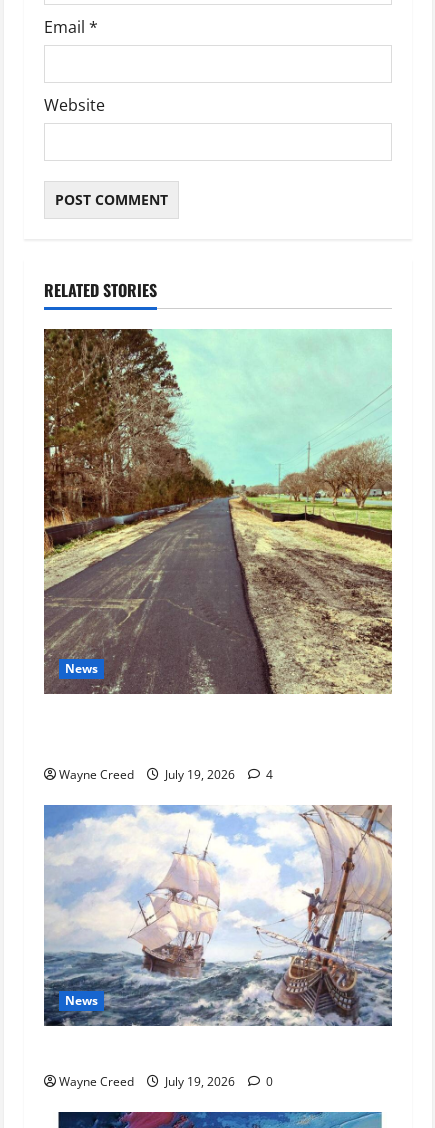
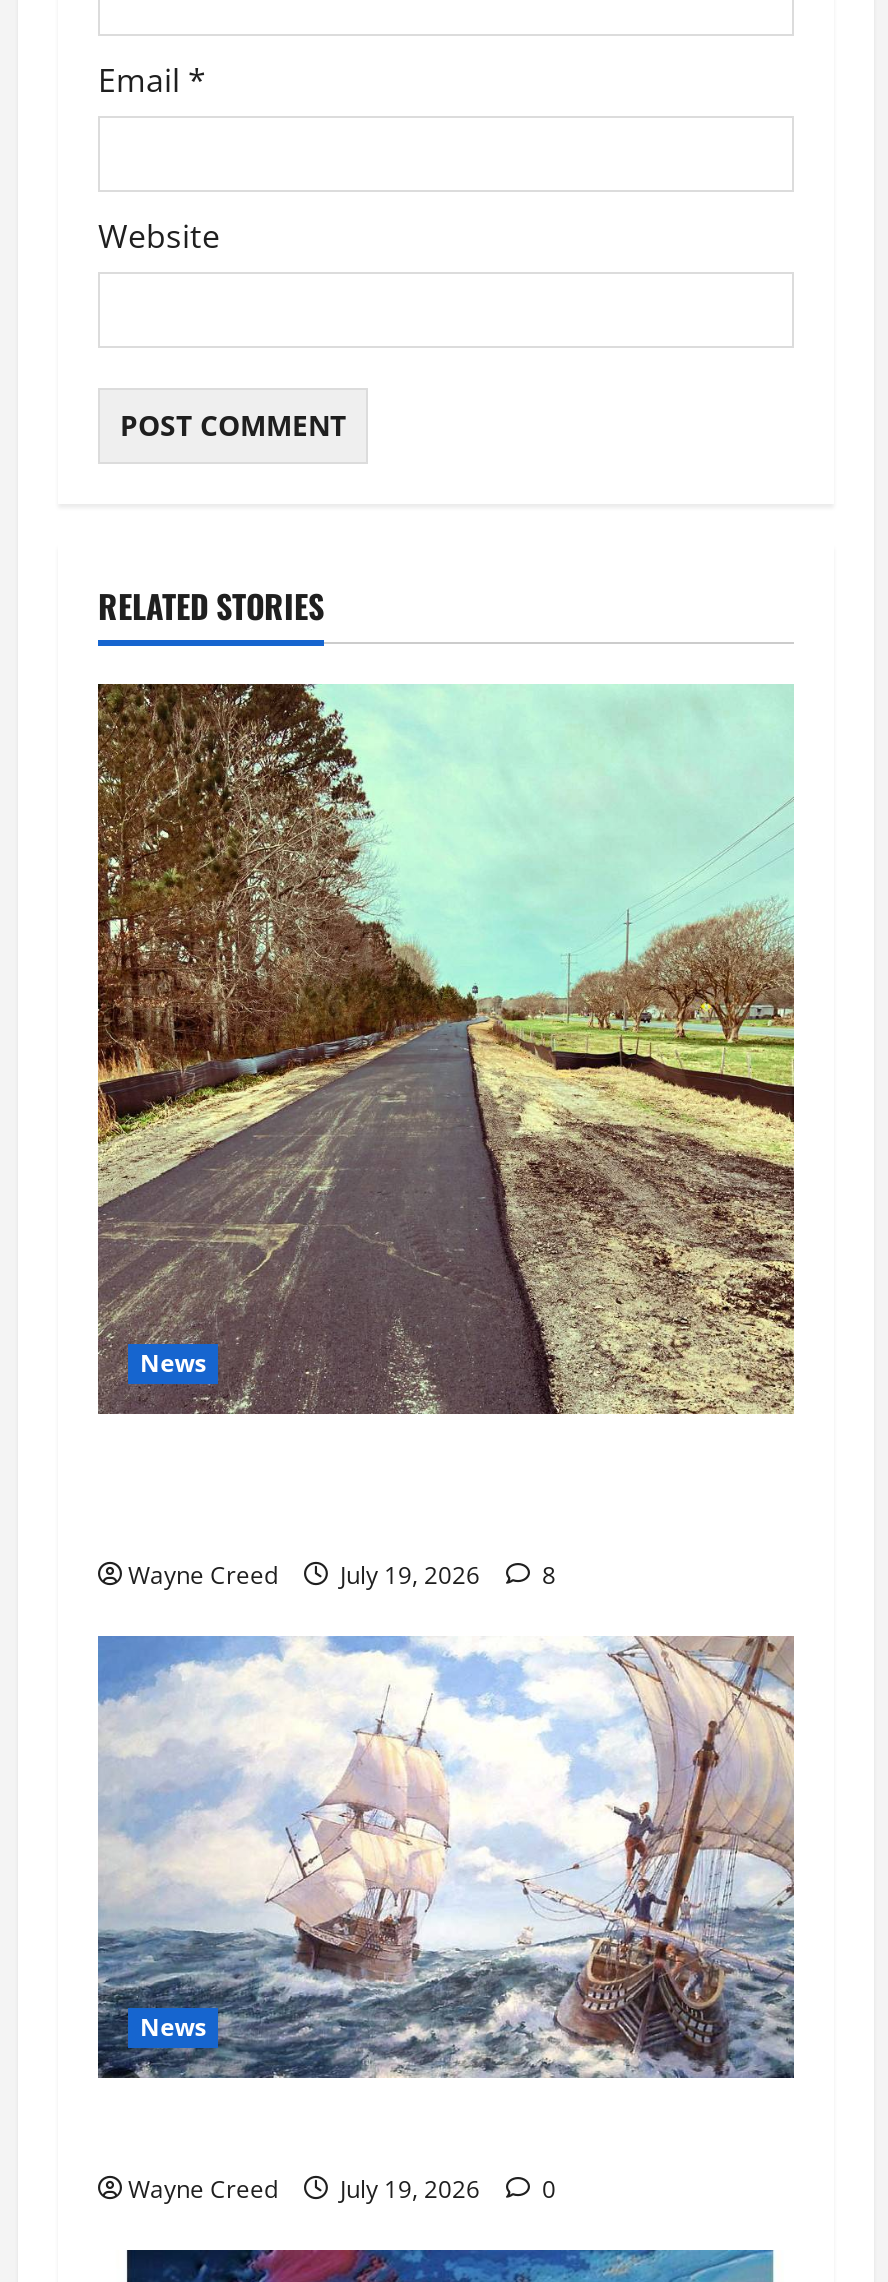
[59,766,273,783] Wayne Creed July 19, 2026 4 -> [128,1558,556,1592] Wayne Creed July 19, 2026 8

